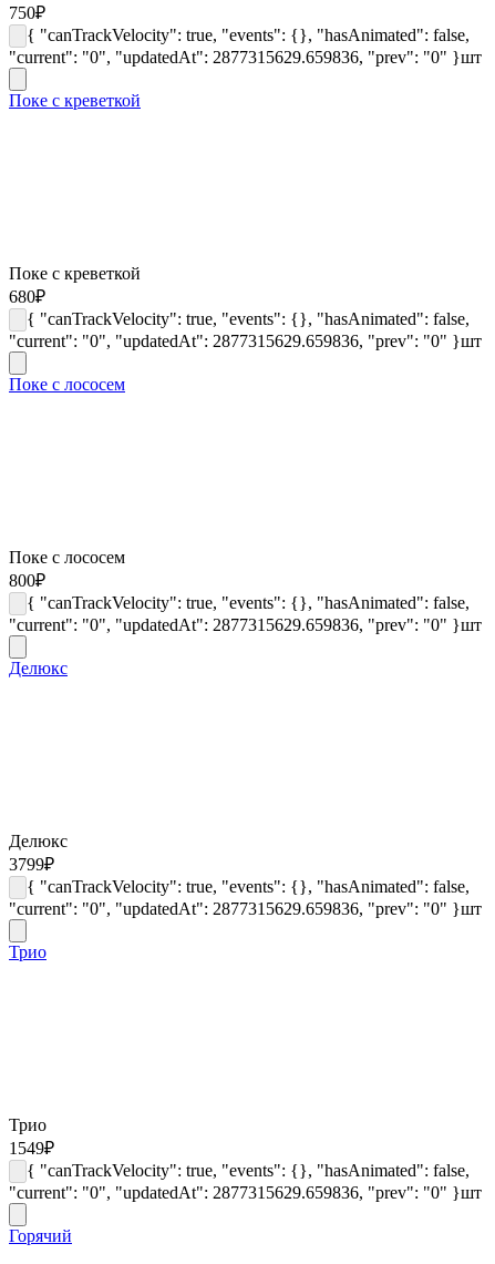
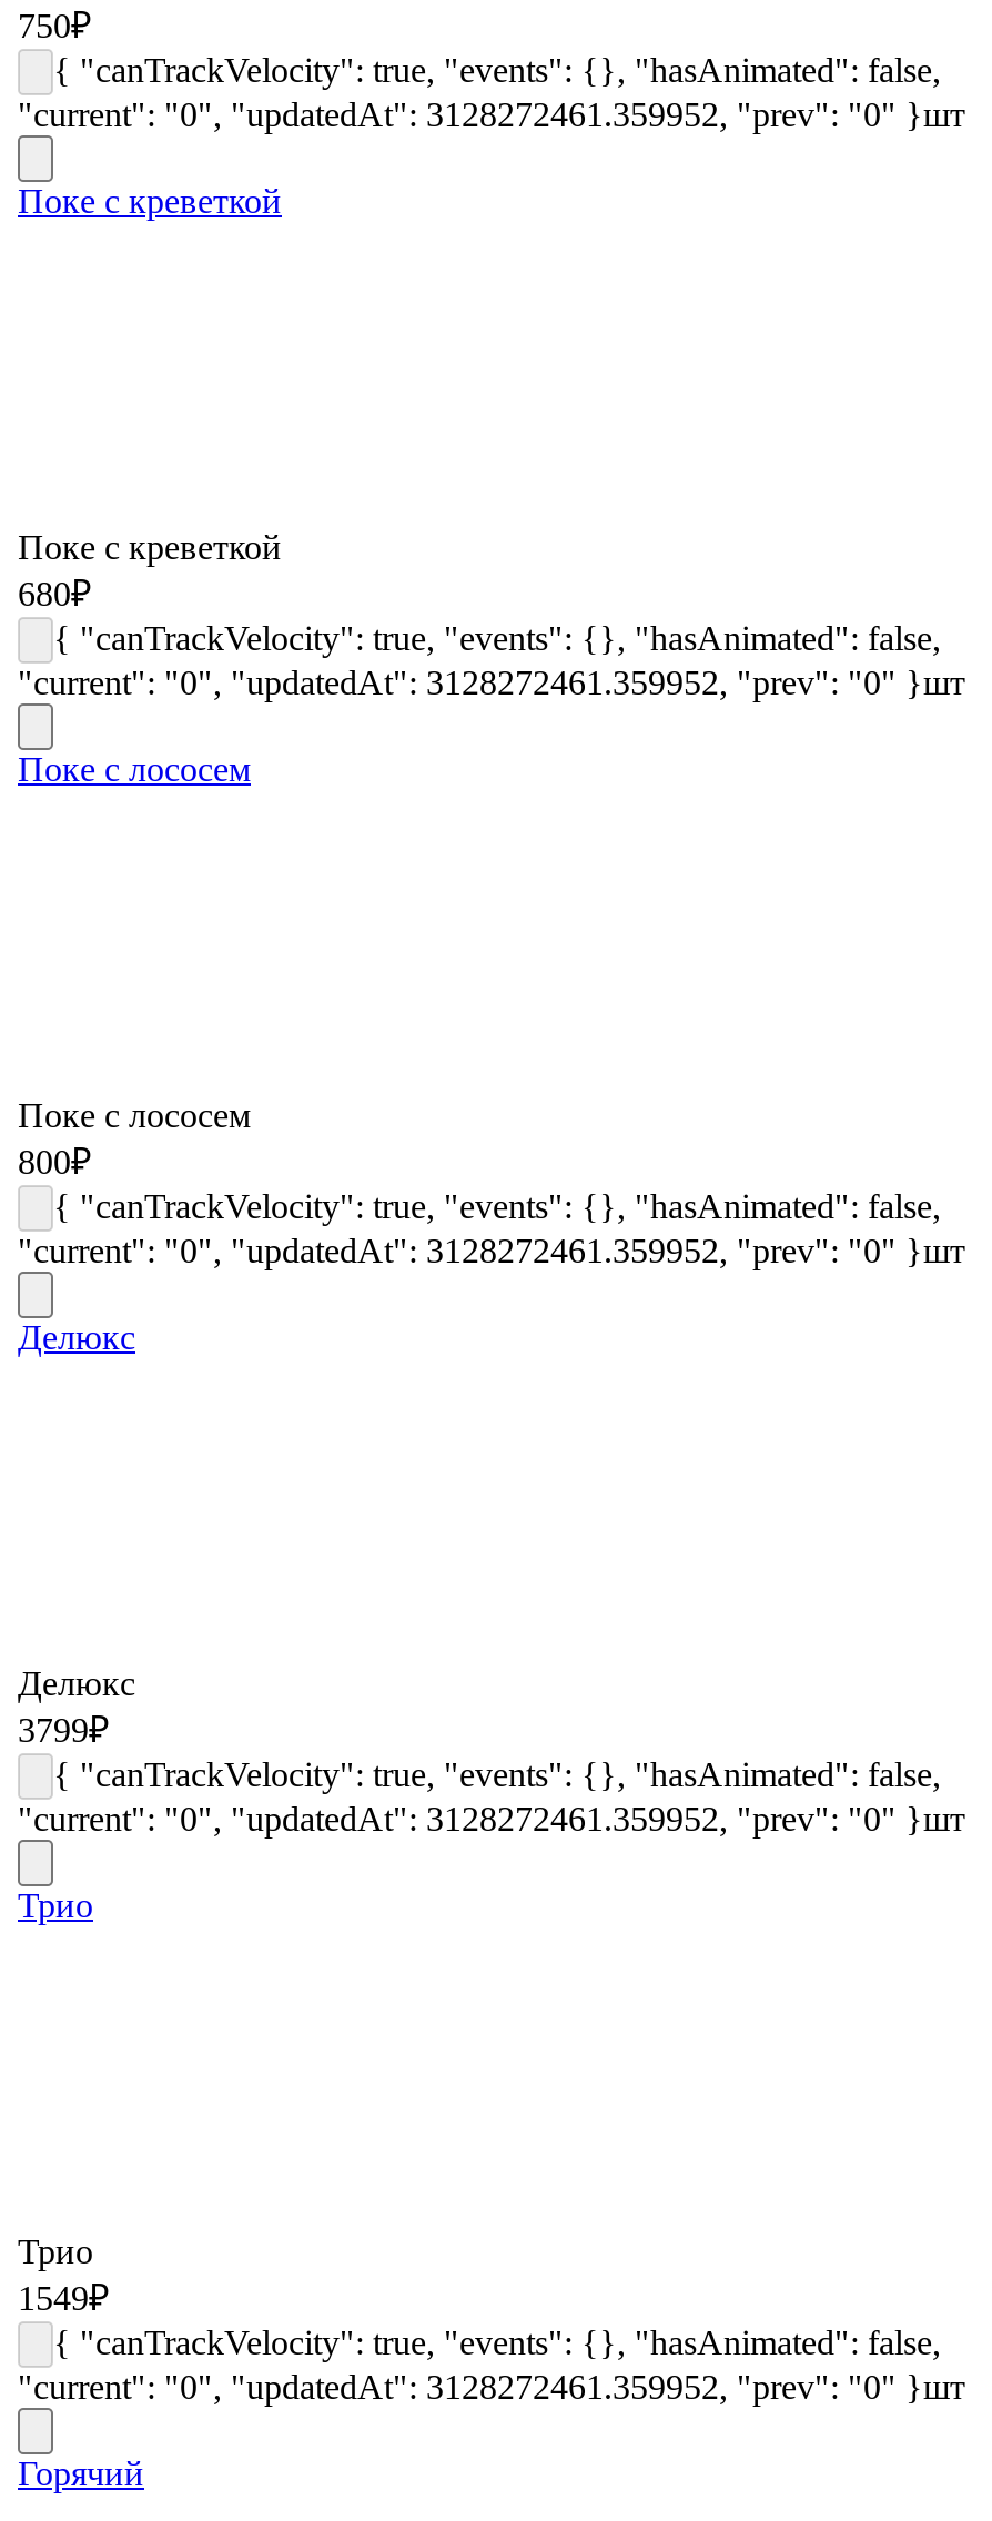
[9,47,482,66] "current": "0", "updatedAt": 2877315629.659836, "prev": "0" }шт -> [18,95,965,132] "current": "0", "updatedAt": 3128272461.359952, "prev": "0" }шт
[9,331,482,350] "current": "0", "updatedAt": 2877315629.659836, "prev": "0" }шт -> [18,663,965,700] "current": "0", "updatedAt": 3128272461.359952, "prev": "0" }шт
[9,615,482,634] "current": "0", "updatedAt": 2877315629.659836, "prev": "0" }шт -> [18,1231,965,1268] "current": "0", "updatedAt": 3128272461.359952, "prev": "0" }шт
[9,899,482,918] "current": "0", "updatedAt": 2877315629.659836, "prev": "0" }шт -> [18,1799,965,1837] "current": "0", "updatedAt": 3128272461.359952, "prev": "0" }шт
[9,1183,482,1201] "current": "0", "updatedAt": 2877315629.659836, "prev": "0" }шт -> [18,2367,965,2405] "current": "0", "updatedAt": 3128272461.359952, "prev": "0" }шт

